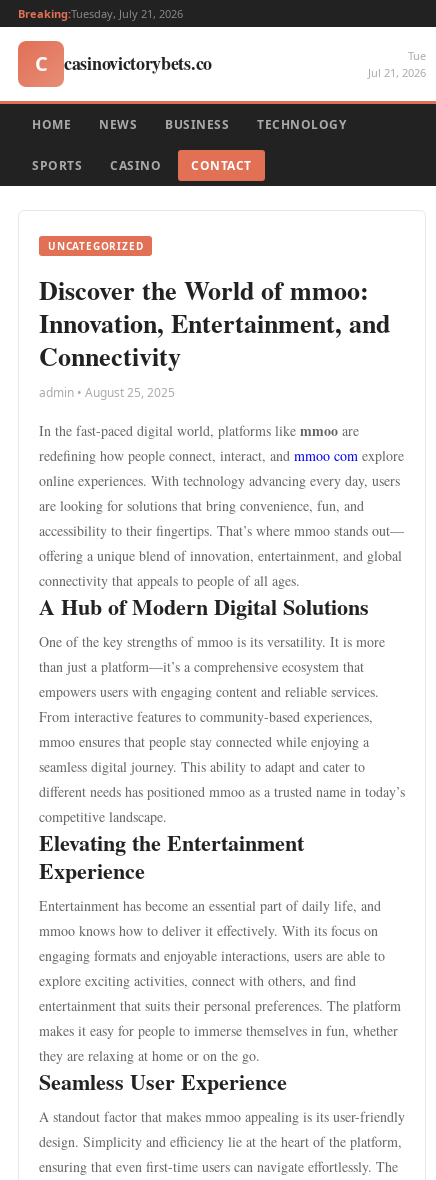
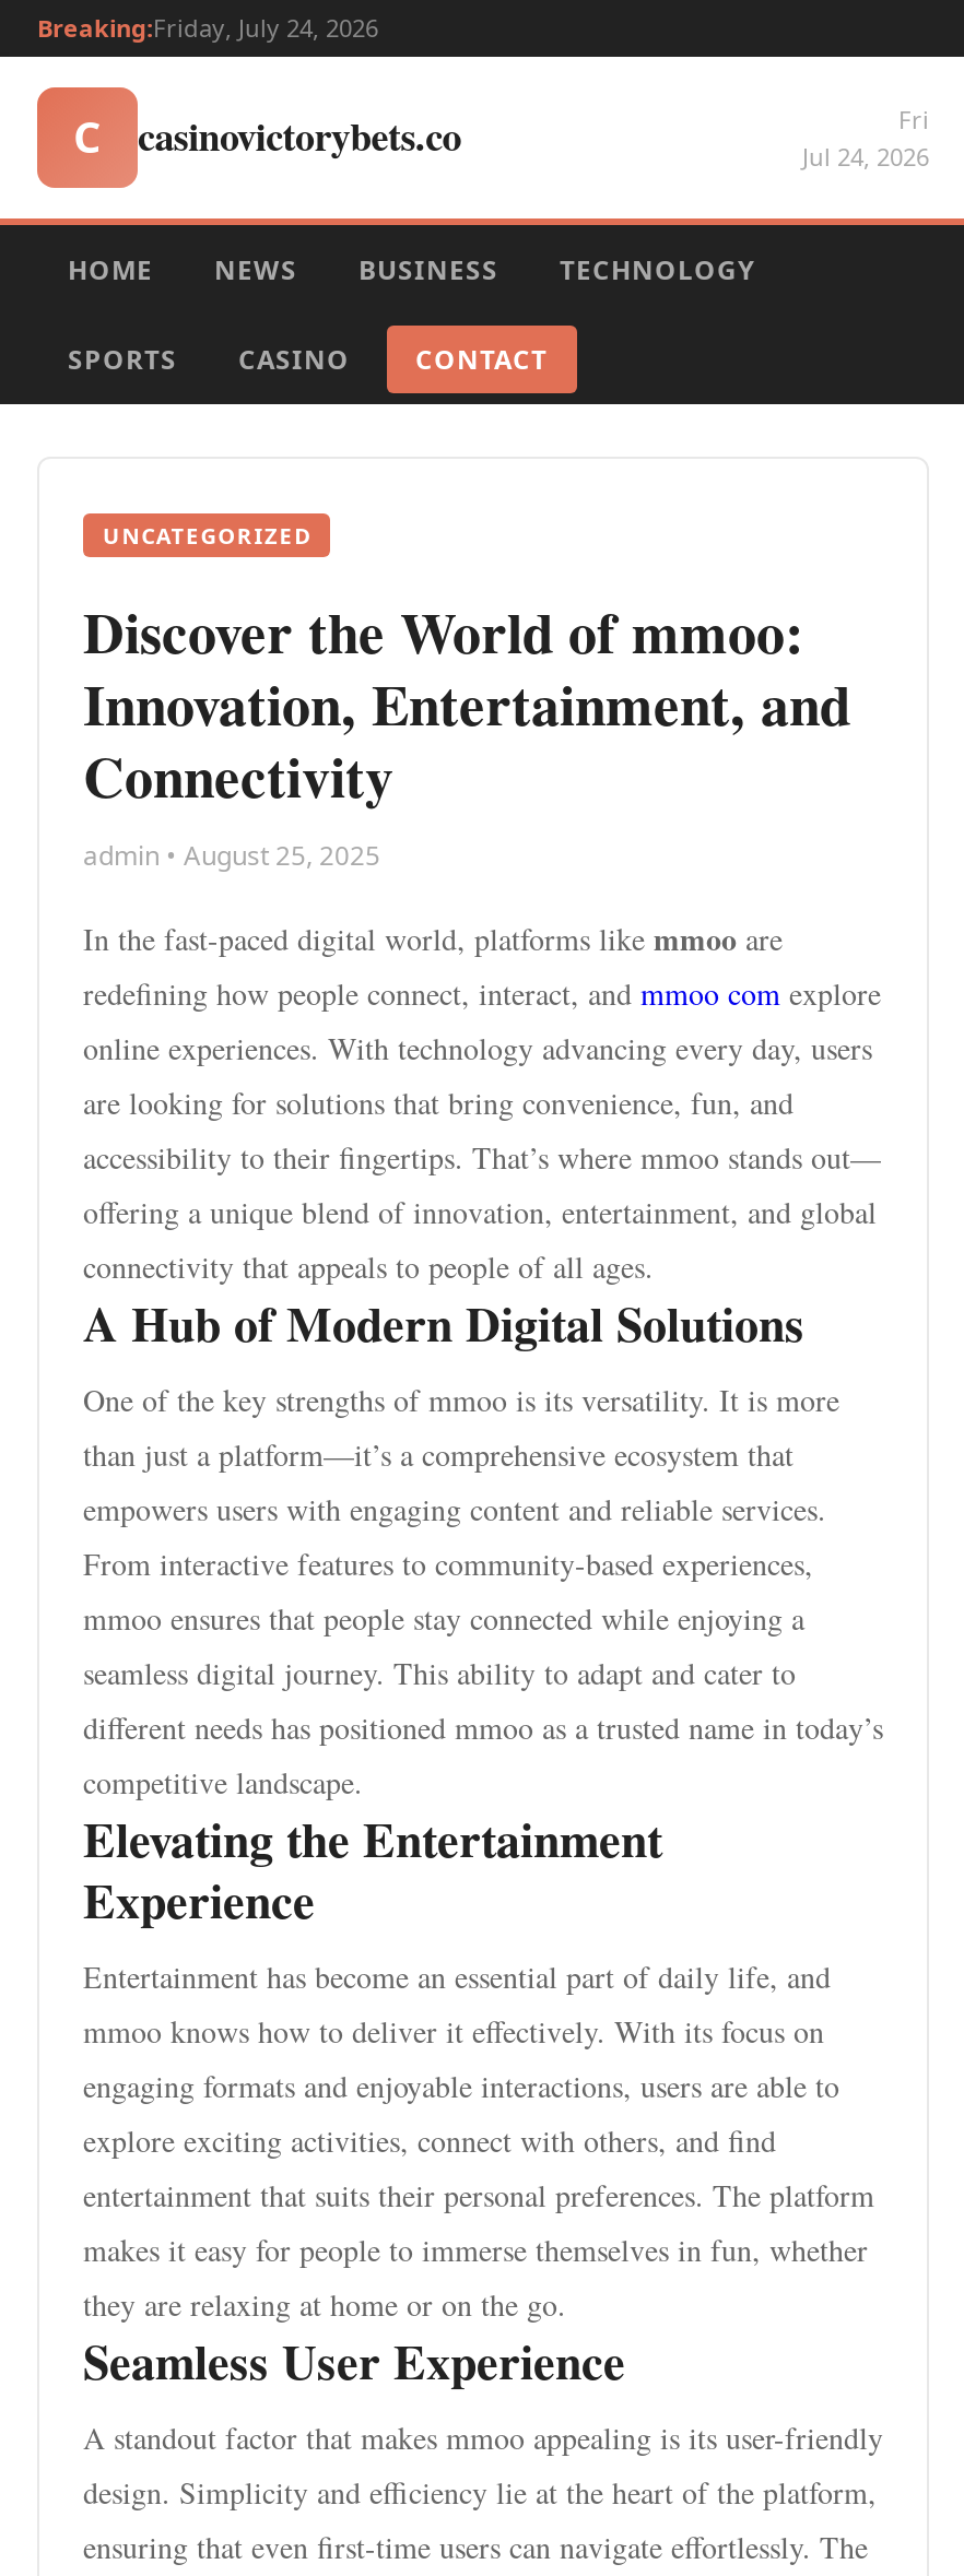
[18,6,183,21] Breaking:Tuesday, July 21, 2026 -> [37,11,378,44] Breaking:Friday, July 24, 2026
[368,48,426,80] Tue | Jul 21, 2026 -> [802,103,929,173] Fri | Jul 24, 2026

